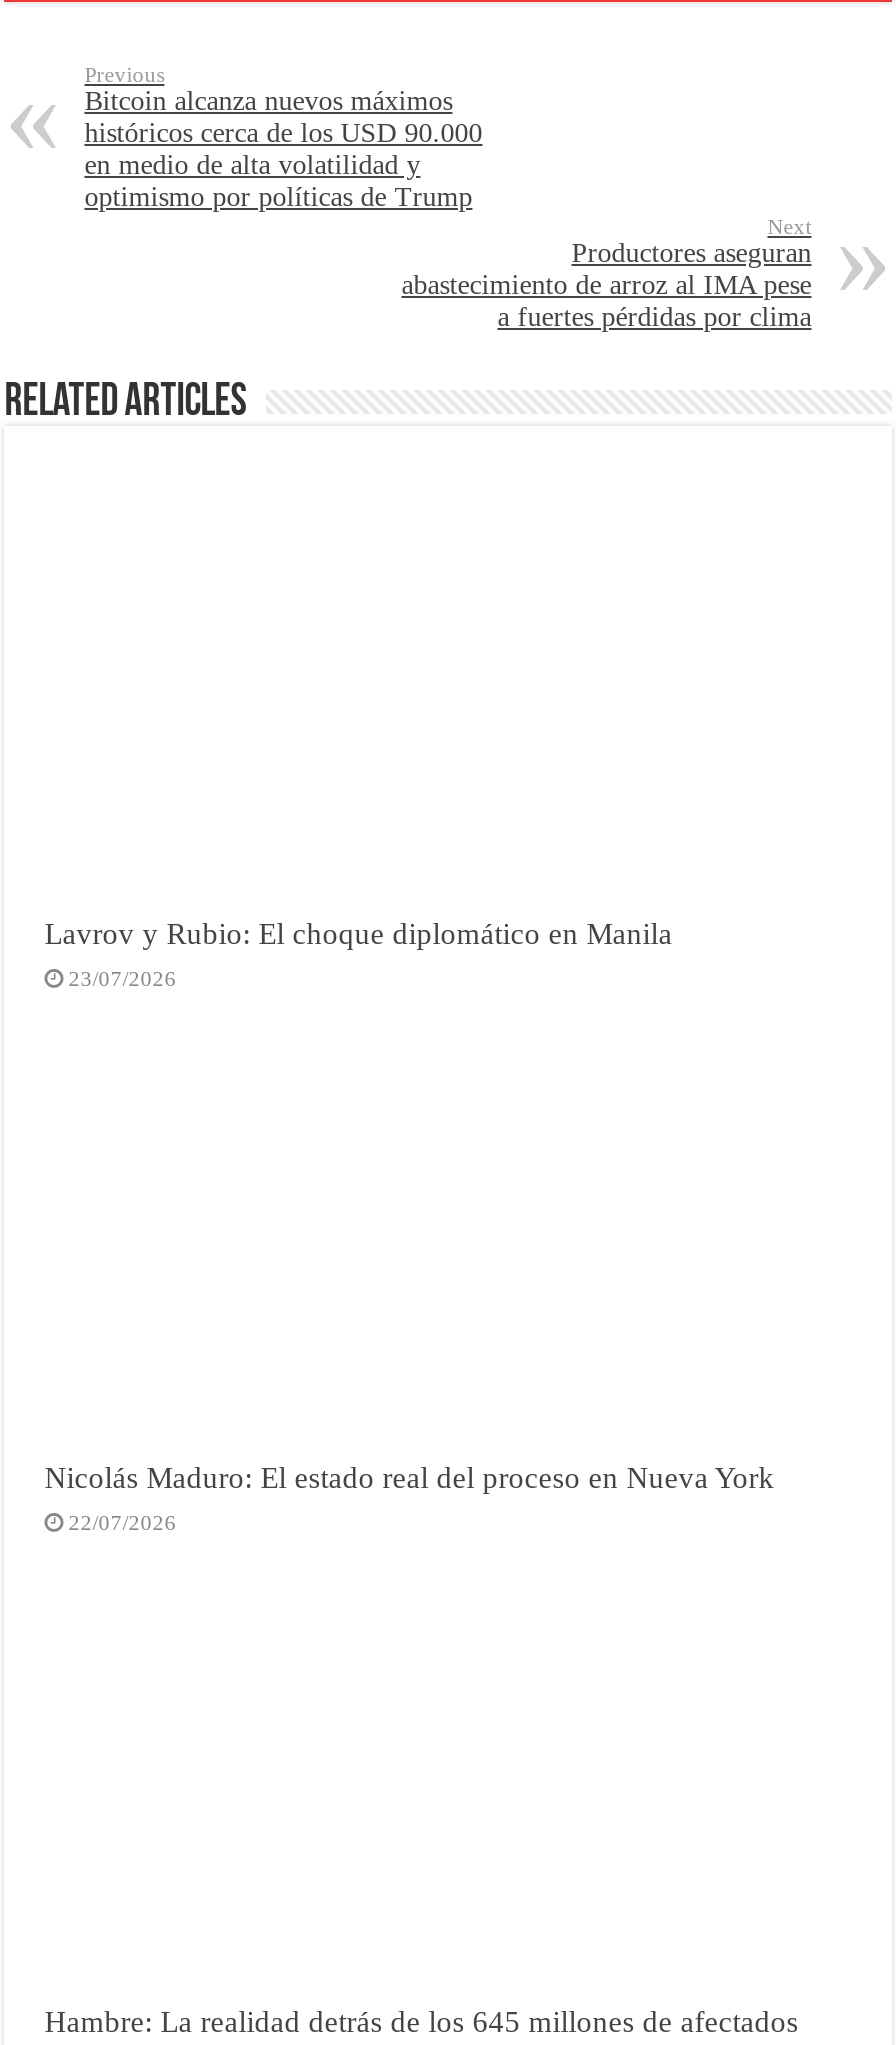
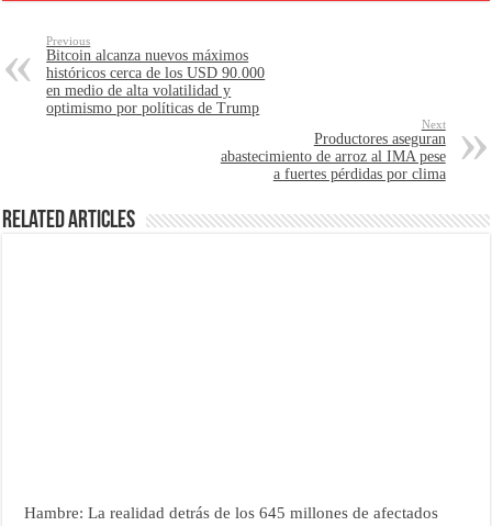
[44,916,672,990] Lavrov y Rubio: El choque diplomático en Manila | 23/07/2026 -> none
[44,1460,774,1534] Nicolás Maduro: El estado real del proceso en Nueva York | 22/07/2026 -> none

